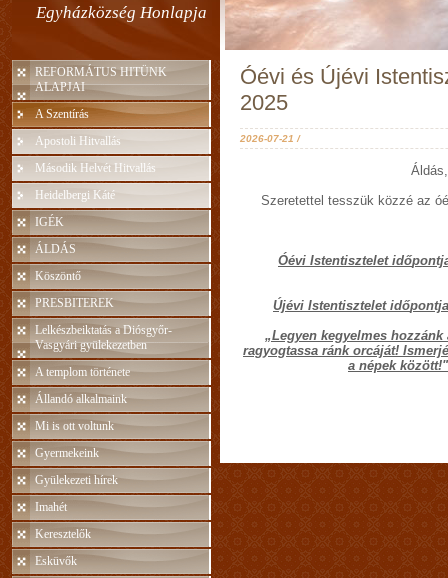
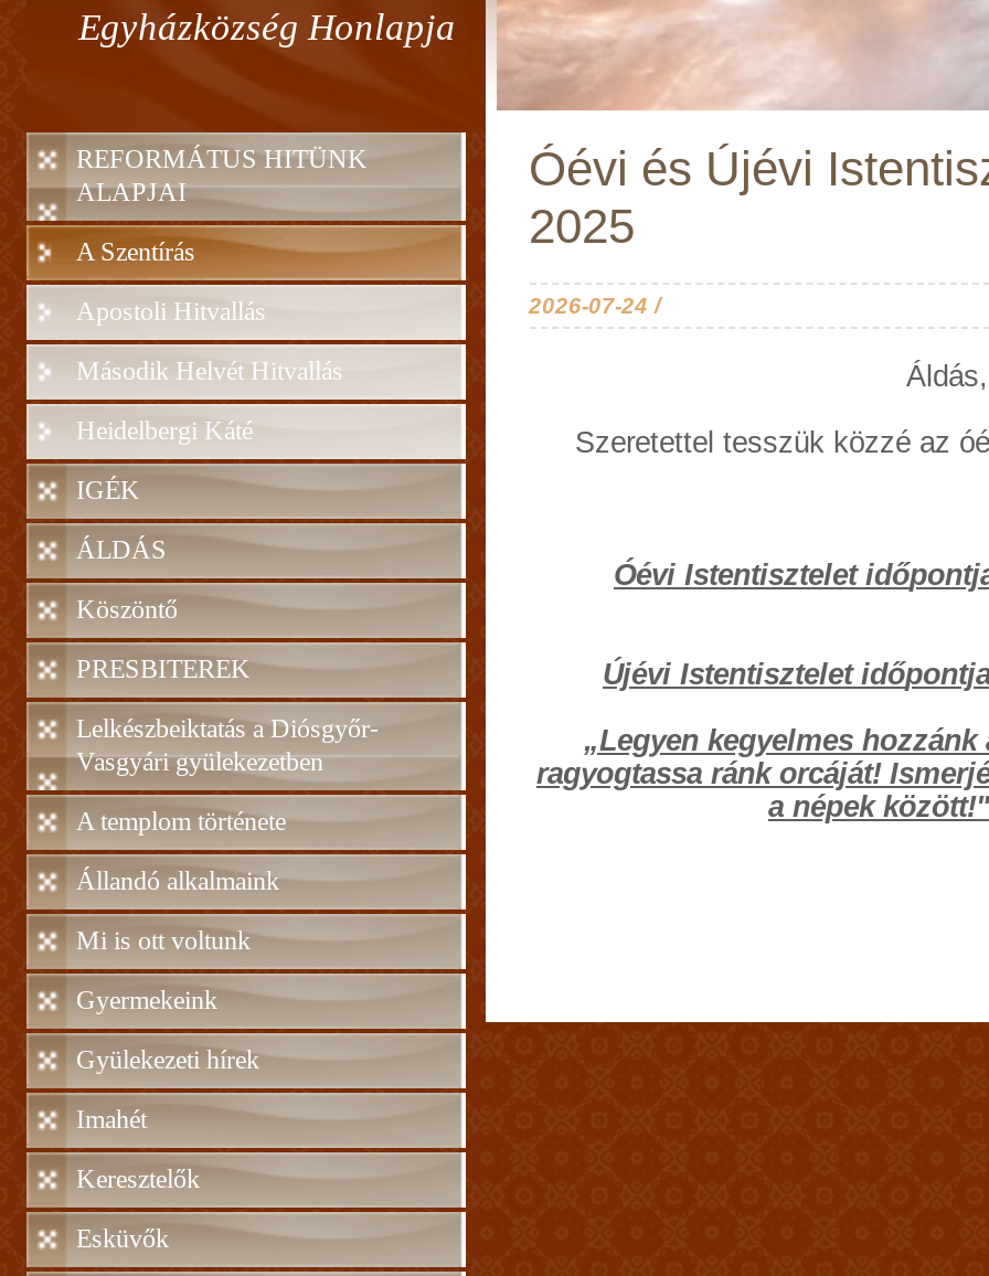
[239,133,299,144] 2026-07-21 / -> [529,294,661,318] 2026-07-24 /

